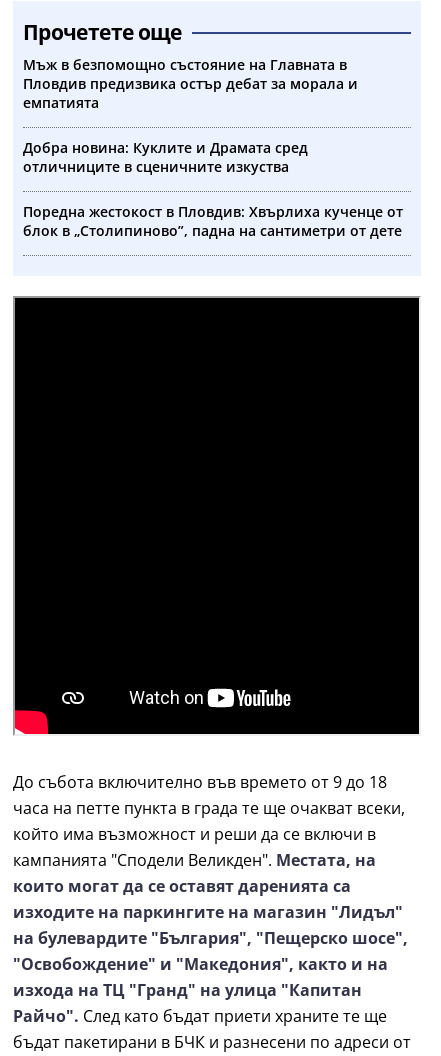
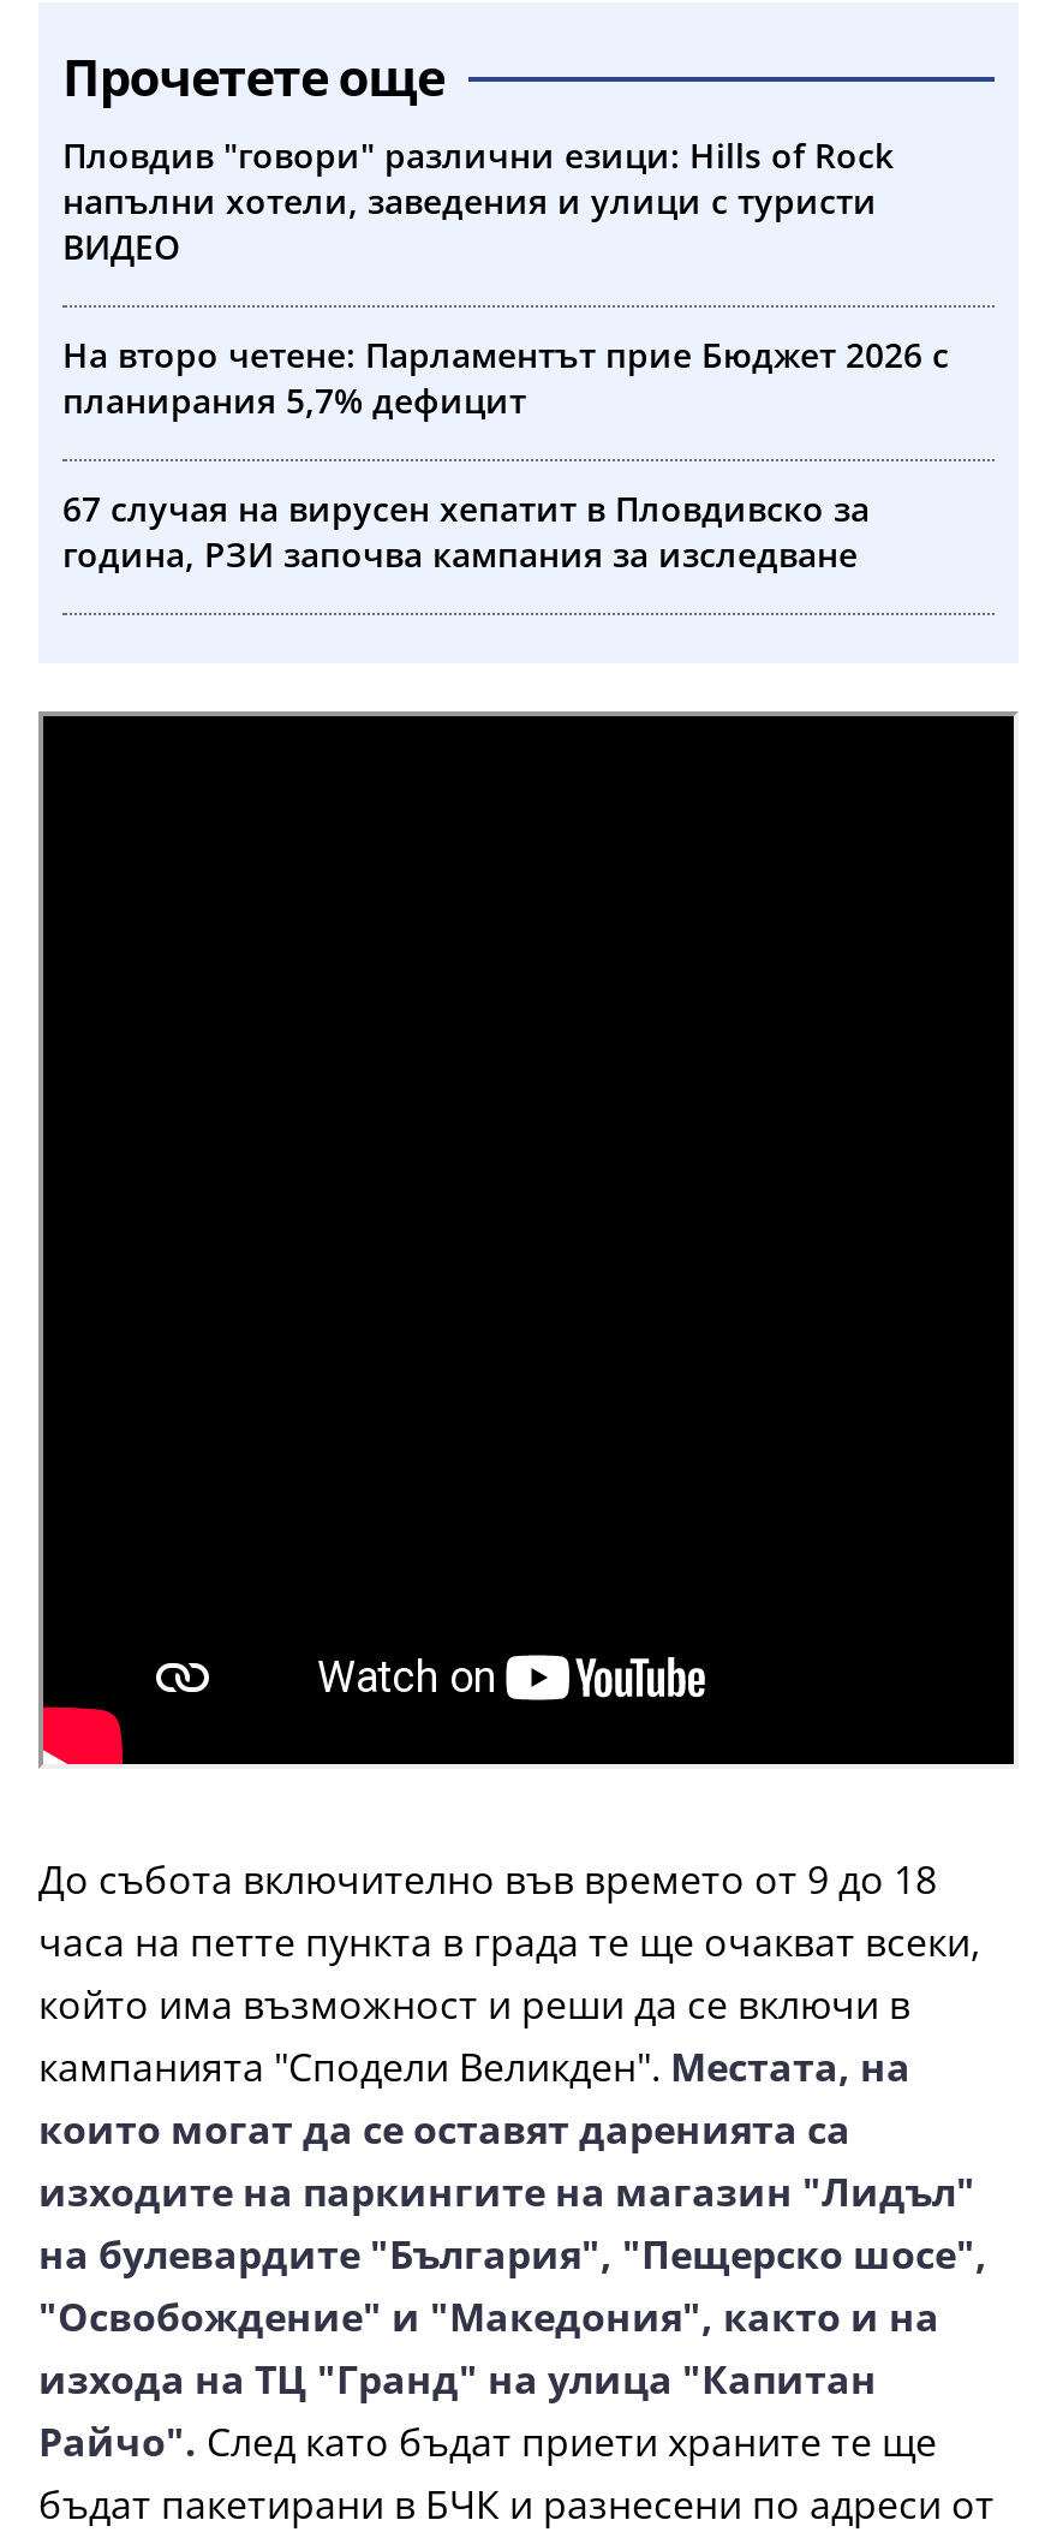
[23,55,358,112] Мъж в безпомощно състояние на Главната в | Пловдив предизвика остър дебат за морала и | емпатията -> [62,132,894,269] Пловдив "говори" различни езици: Hills of Rock | напълни хотели, заведения и улици с туристи | ВИДЕО
[23,138,308,176] Добра новина: Куклите и Драмата сред | отличниците в сценичните изкуства -> [62,331,949,423] На второ четене: Парламентът прие Бюджет 2026 с | планирания 5,7% дефицит
[23,202,403,240] Поредна жестокост в Пловдив: Хвърлиха кученце от | блок в „Столипиново”, падна на сантиметри от дете -> [62,485,870,576] 67 случая на вирусен хепатит в Пловдивско за | година, РЗИ започва кампания за изследване

